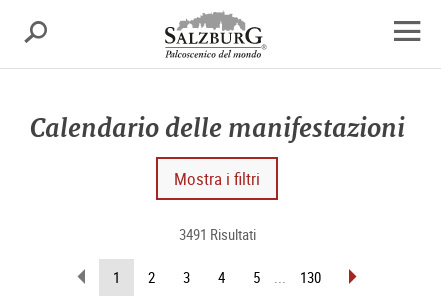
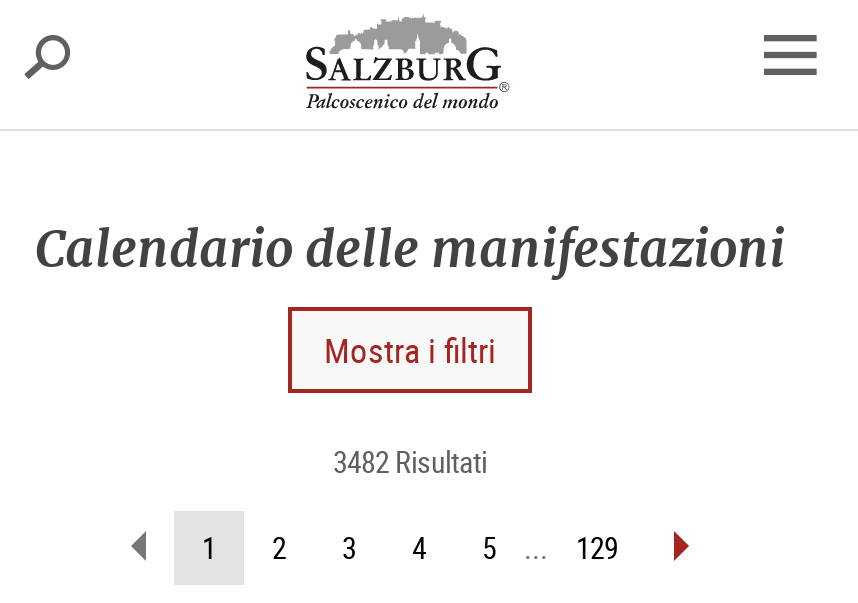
[178,224,255,244] 3491 Risultati -> [333,441,487,481] 3482 Risultati
[300,267,321,287] 130 -> [576,527,618,567] 129

